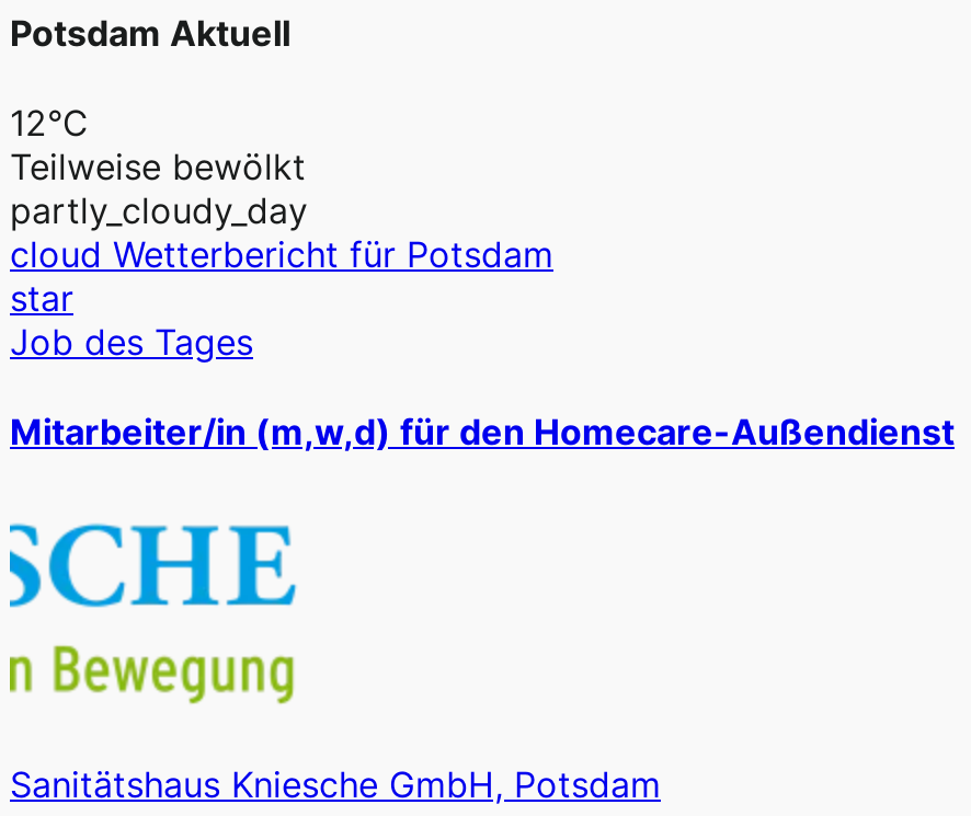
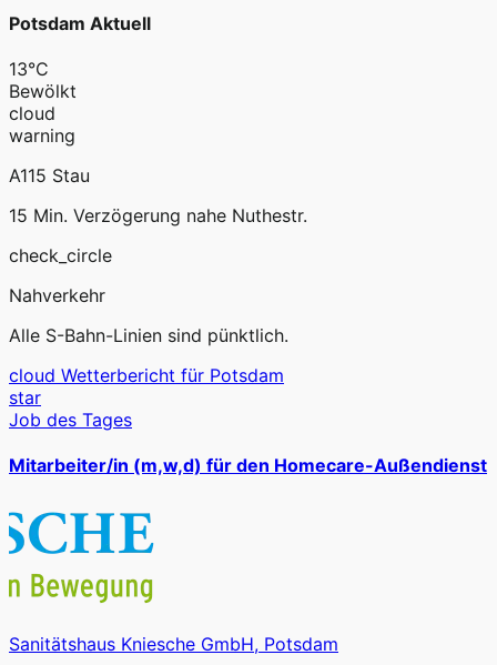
[10,100,308,232] 12°C | Teilweise bewölkt | partly_cloudy_day -> [9,58,307,346] 13°C | Bewölkt | cloud | warning | A115 Stau | 15 Min. Verzögerung nahe Nuthestr. | check_circle | Nahverkehr | Alle S-Bahn-Linien sind pünktlich.

